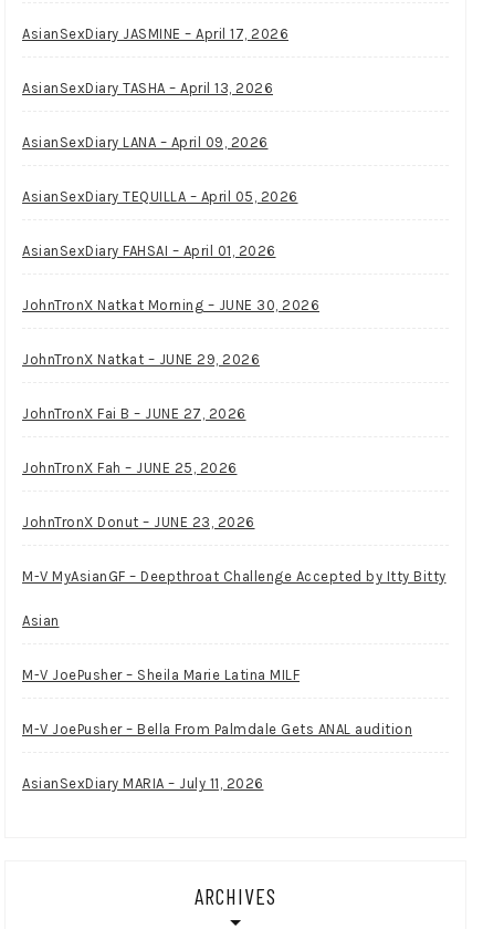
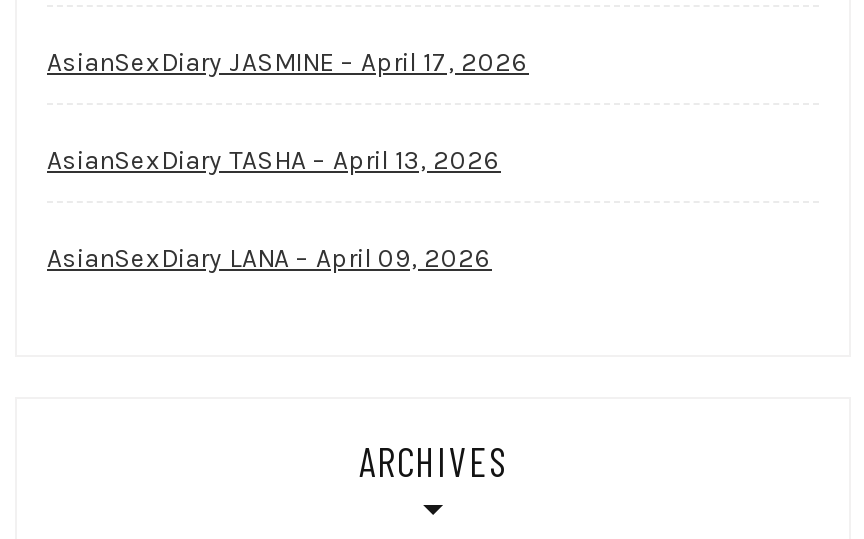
[22,188,446,792] AsianSexDiary TEQUILLA – April 05, 2026 | AsianSexDiary FAHSAI – April 01, 2026 | JohnTronX Natkat Morning – JUNE 30, 2026 | JohnTronX Natkat – JUNE 29, 2026 | JohnTronX Fai B – JUNE 27, 2026 | JohnTronX Fah – JUNE 25, 2026 | JohnTronX Donut – JUNE 23, 2026 | M-V MyAsianGF – Deepthroat Challenge Accepted by Itty Bitty | Asian | M-V JoePusher – Sheila Marie Latina MILF | M-V JoePusher – Bella From Palmdale Gets ANAL audition | AsianSexDiary MARIA – July 11, 2026 -> none

